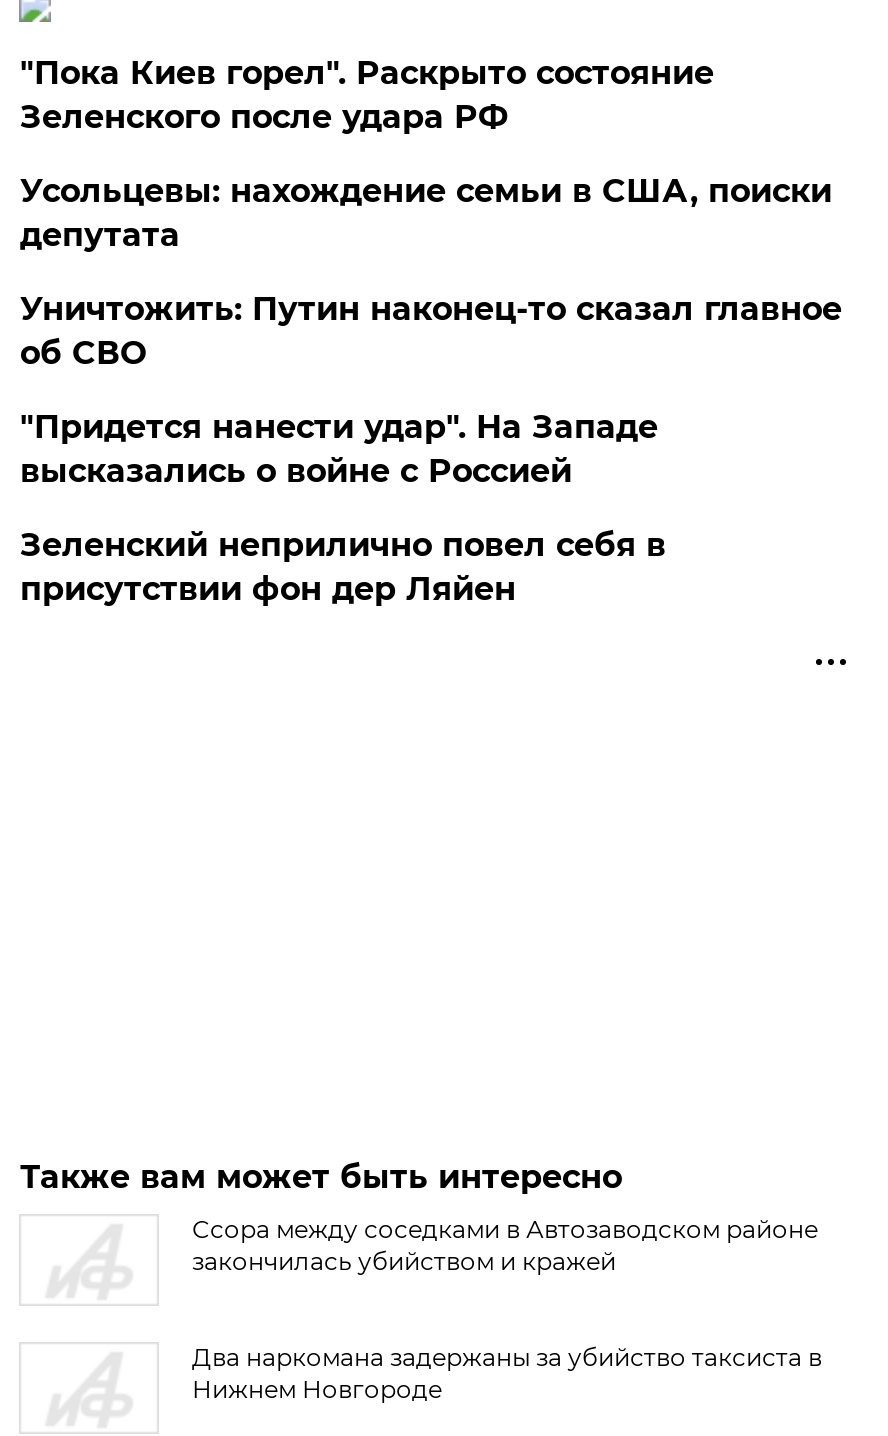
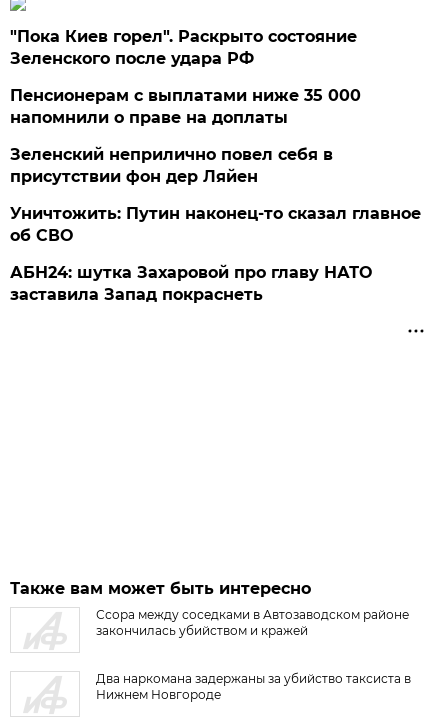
[20,172,832,490] Усольцевы: нахождение семьи в США, поиски | депутата | "Придется нанести удар". На Западе | высказались о войне с Россией -> [10,86,361,127] Пенсионерам с выплатами ниже 35 000 | напомнили о праве на доплаты
moved [20,290,842,372] -> [10,204,421,245]: Уничтожить: Путин наконец-то сказал главное | об СВО
moved [20,526,666,608] -> [10,145,333,186]: Зеленский неприлично повел cебя в | присутствии фон дер Ляйен
none -> [10,263,372,304] АБН24: шутка Захаровой про главу НАТО | заставила Запад покраснеть

